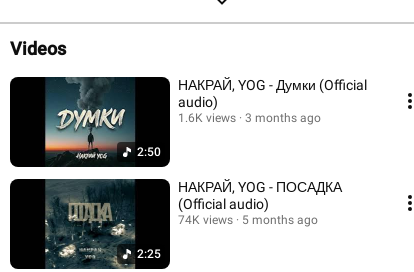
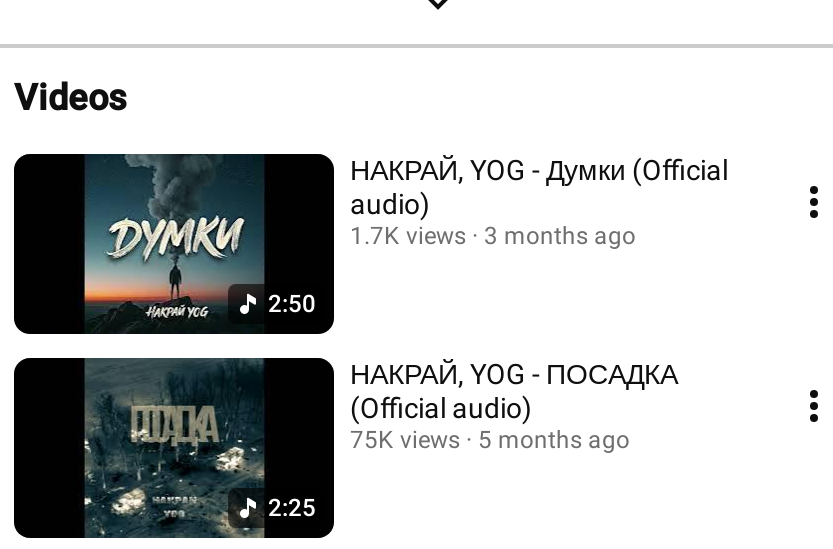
[178,110,321,124] 1.6K views 3 months ago -> [350,221,636,249] 1.7K views 3 months ago
[178,212,318,226] 74K views 5 months ago -> [350,425,630,453] 75K views 5 months ago

